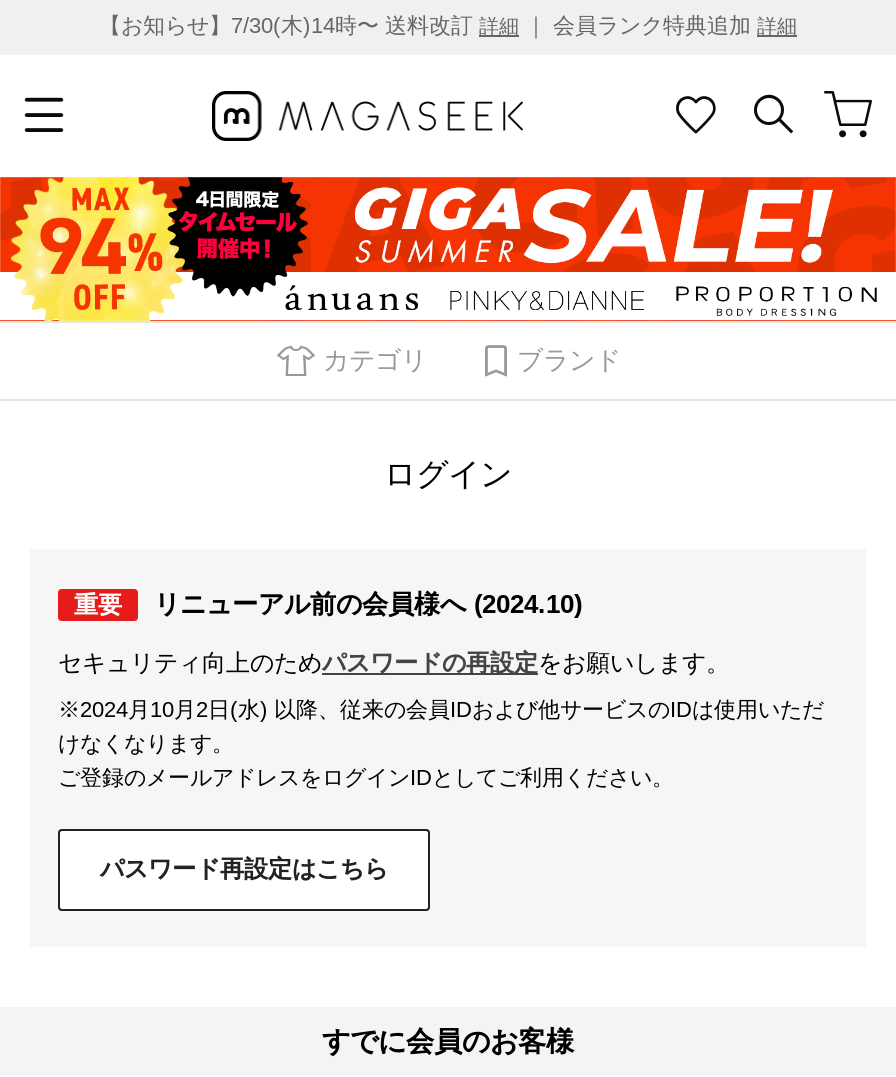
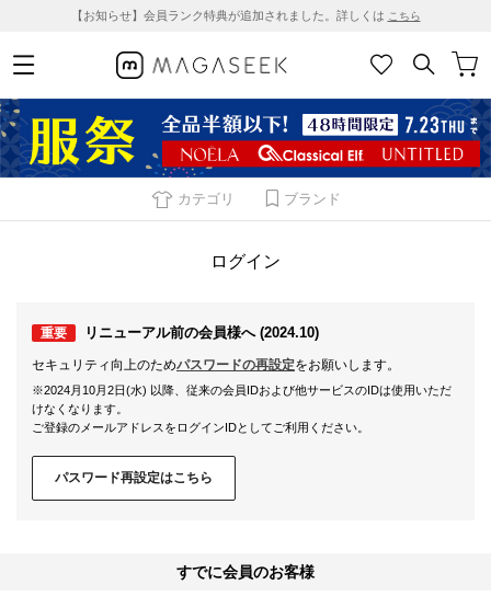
[99,13,797,37] 【お知らせ】7/30(木)14時〜 送料改訂詳細｜ 会員ランク特典追加詳細 -> [71,9,420,22] 【お知らせ】会員ランク特典が追加されました。詳しくはこちら
[6,175,890,323] [image] -> [3,98,488,179] [image]

